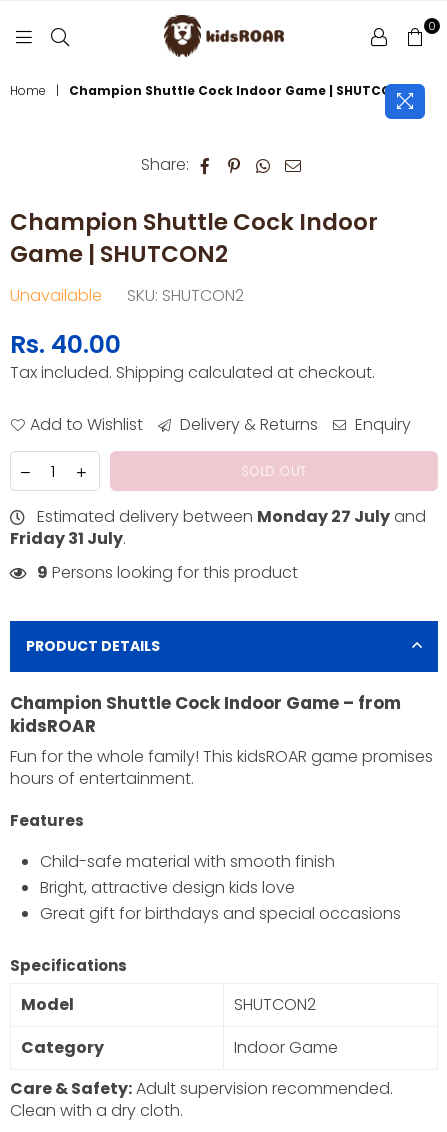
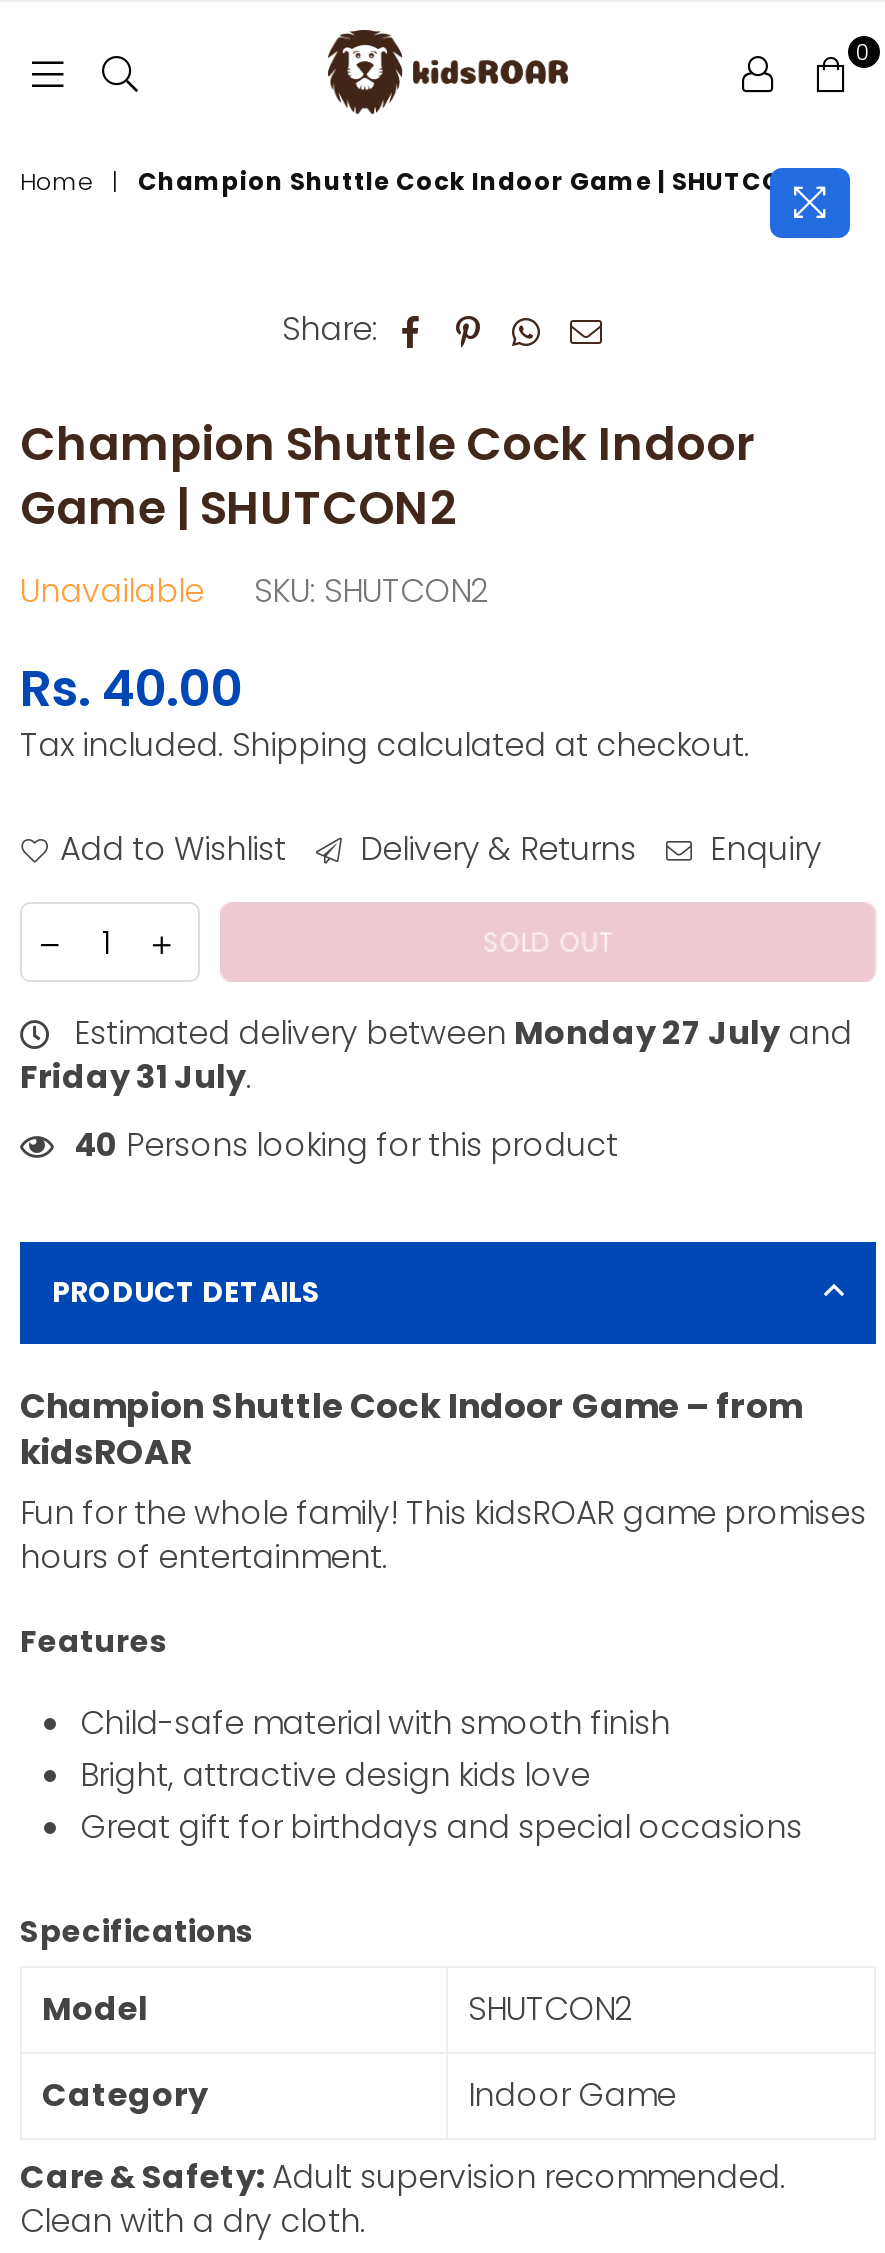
[37,561,298,584] 9 Persons looking for this product -> [74,1122,618,1168] 40 Persons looking for this product

